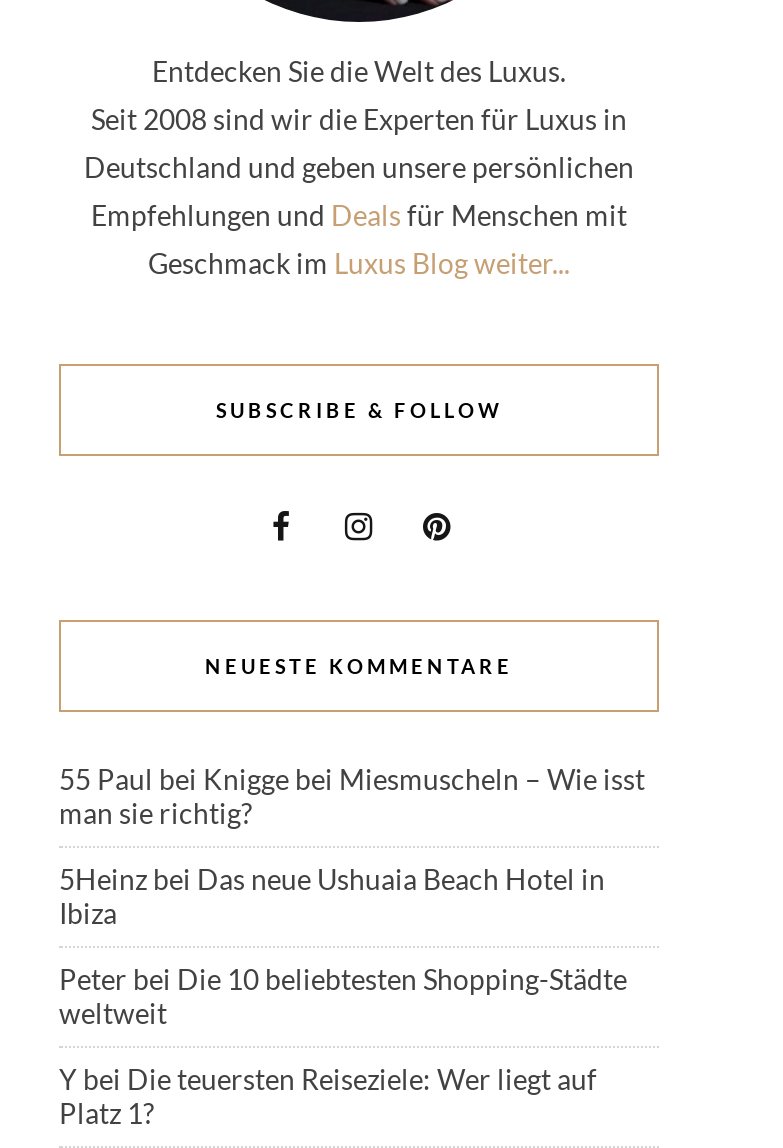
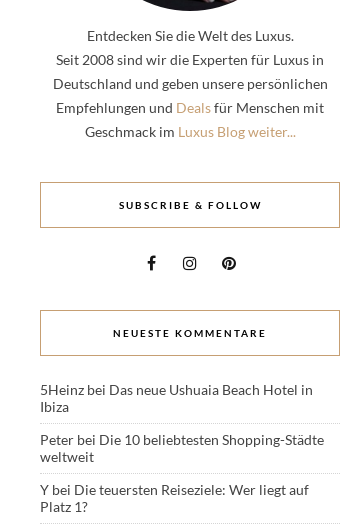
[59,762,645,830] 55 Paul bei Knigge bei Miesmuscheln – Wie isst | man sie richtig? -> none

